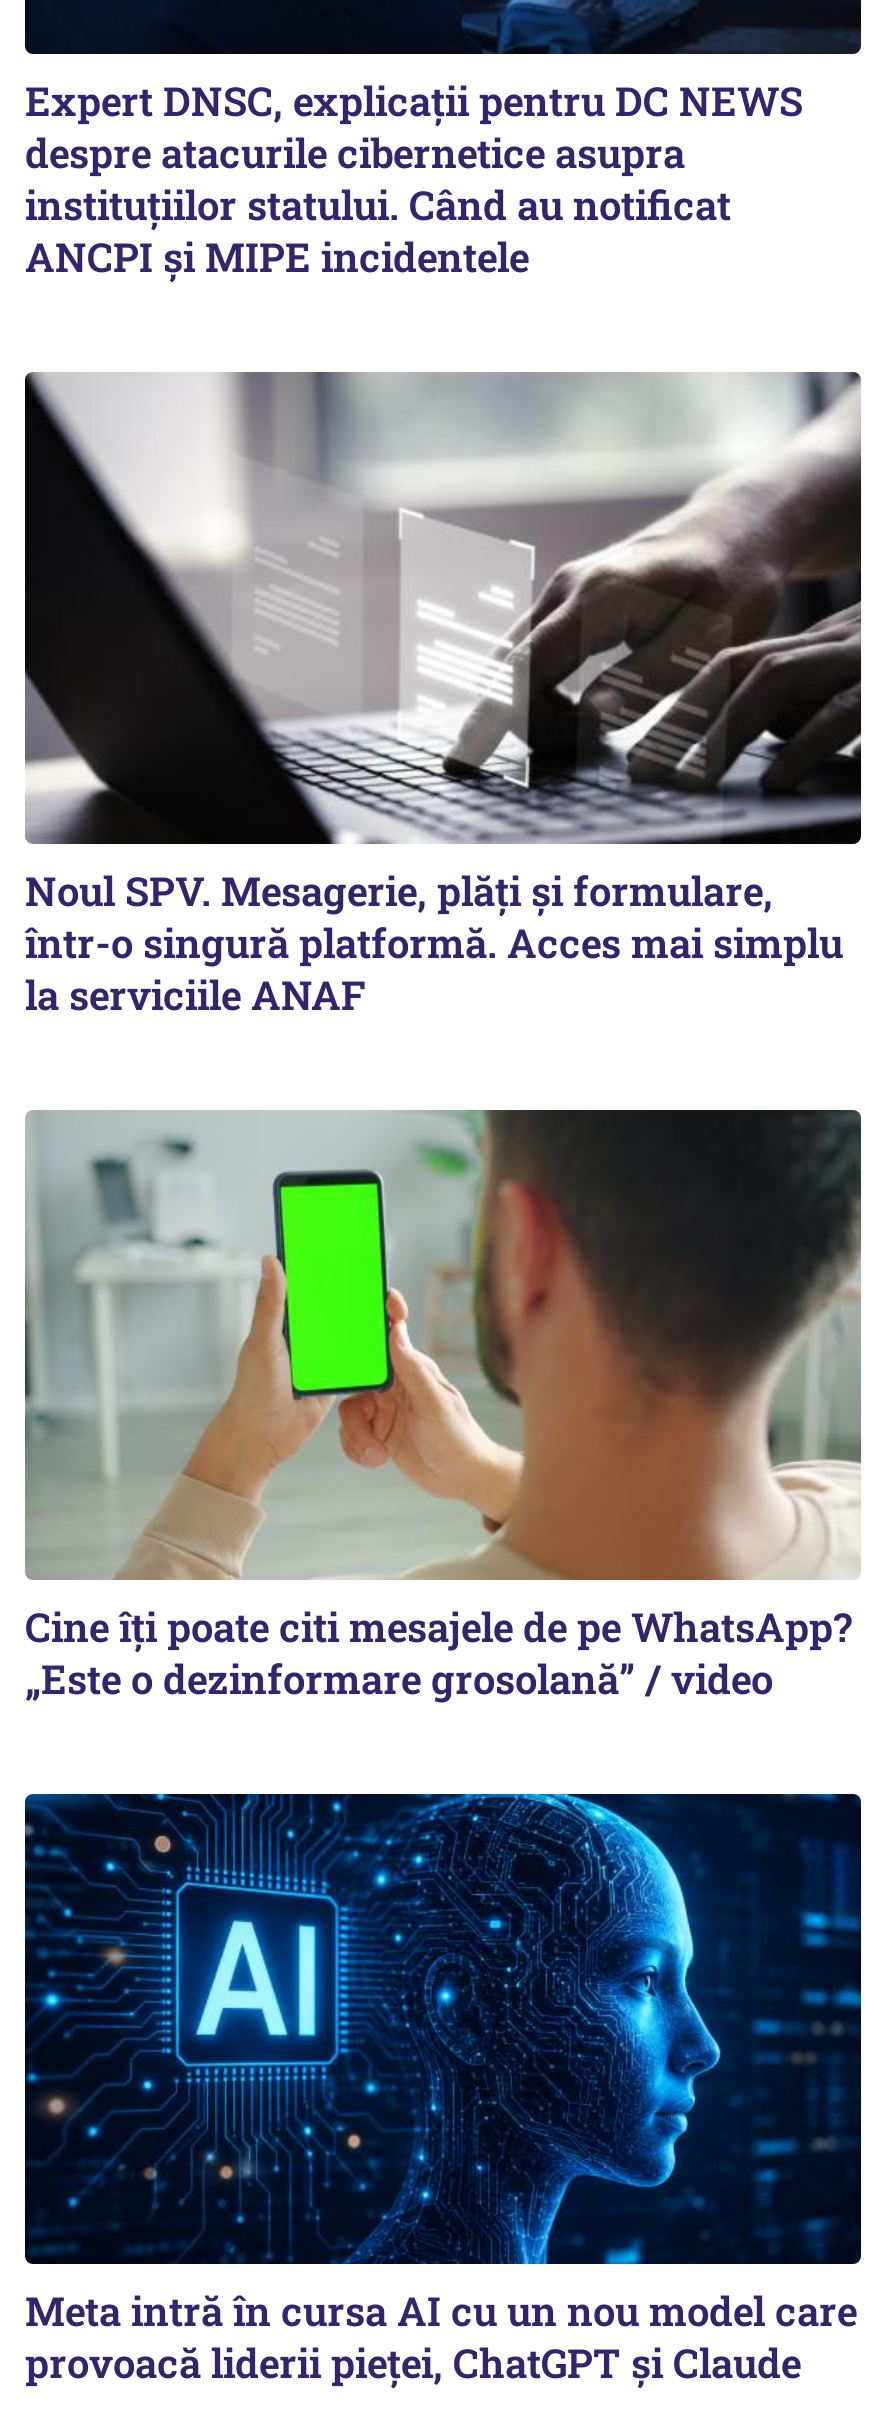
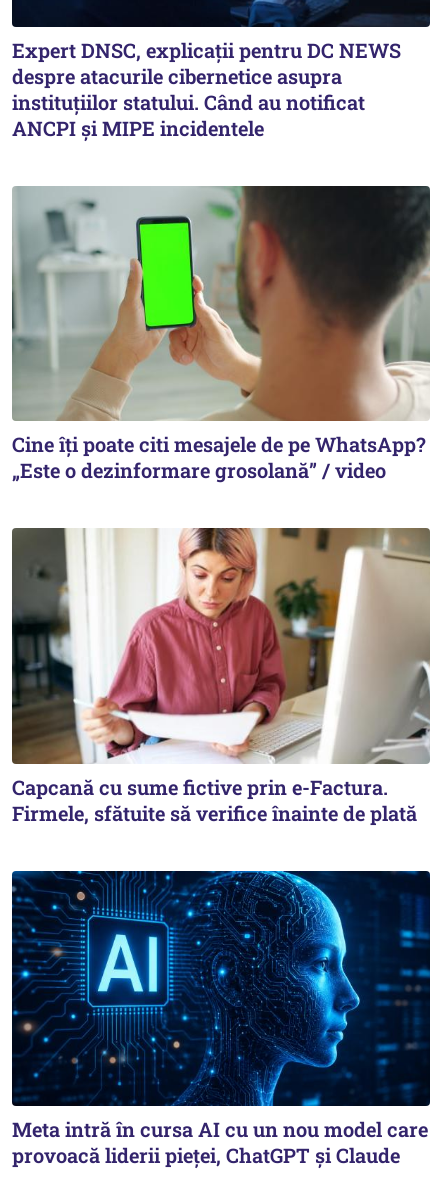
[25,372,863,1019] [image] | Noul SPV. Mesagerie, plăți și formulare, | într-o singură platformă. Acces mai simplu | la serviciile ANAF -> none
moved [23,1106,863,1703] -> [11,185,431,483]: [image] | Cine îți poate citi mesajele de pe WhatsApp? | „Este o dezinformare grosolană” / video
none -> [12,527,431,825] [image] | Capcană cu sume fictive prin e-Factura. | Firmele, sfătuite să verifice înainte de plată

